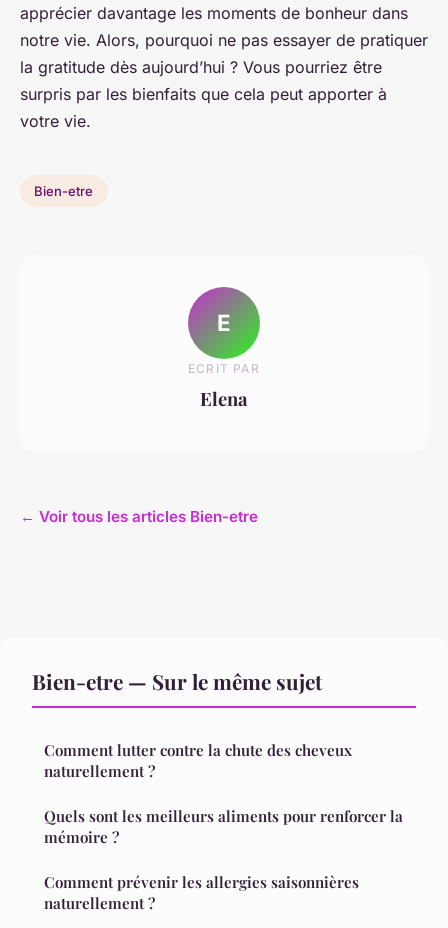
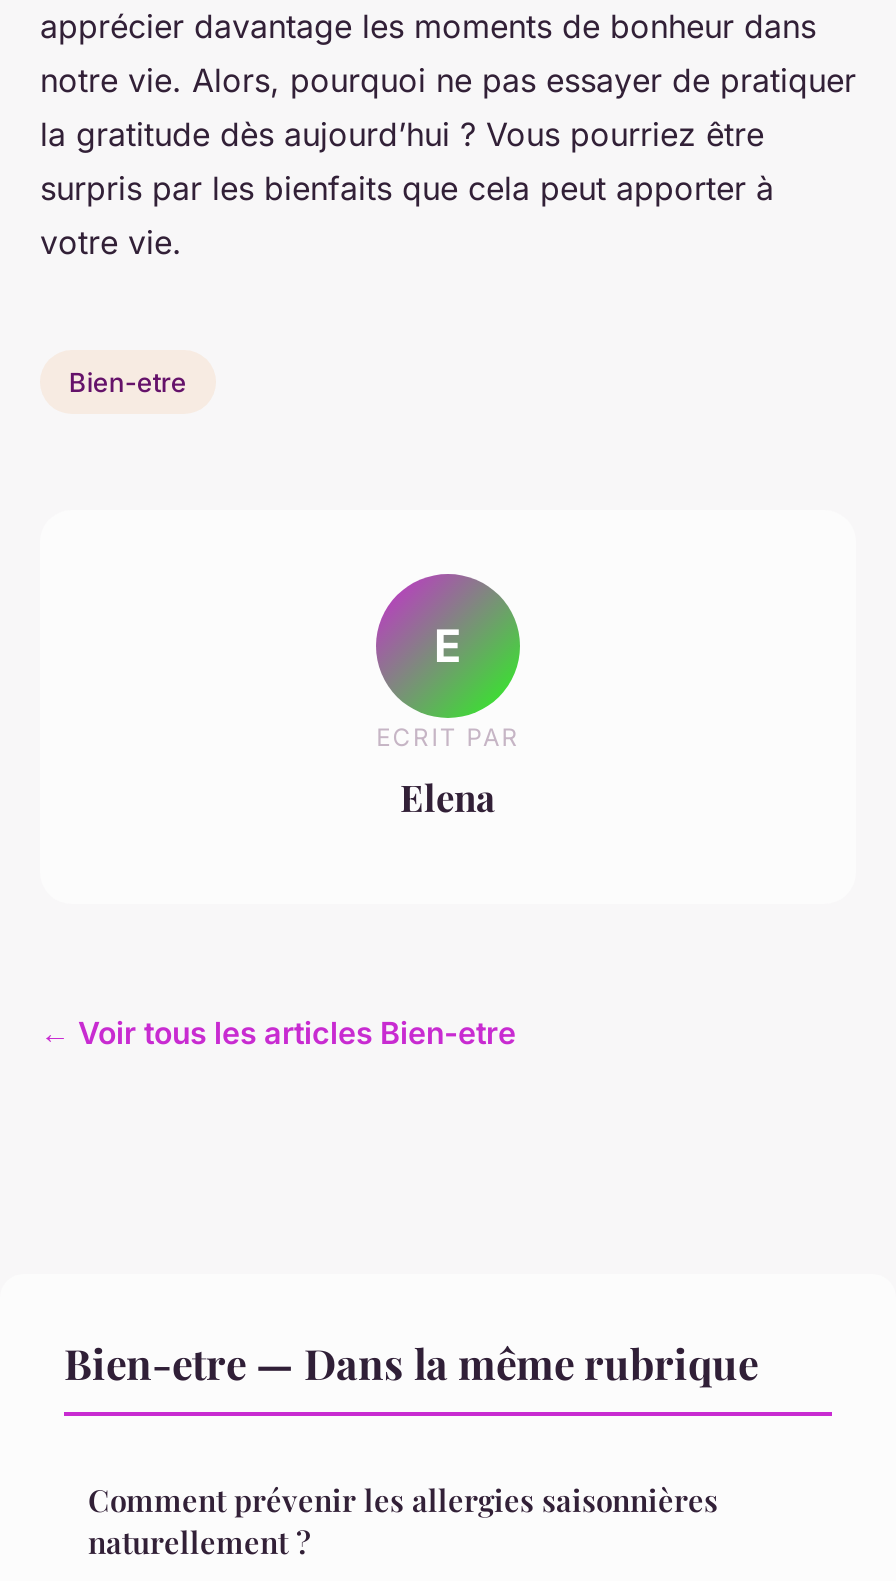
[32,667,403,847] Bien-etre — Sur le même sujet | Comment lutter contre la chute des cheveux | naturellement ? | Quels sont les meilleurs aliments pour renforcer la | mémoire ? -> [64,1334,758,1390] Bien-etre — Dans la même rubrique

